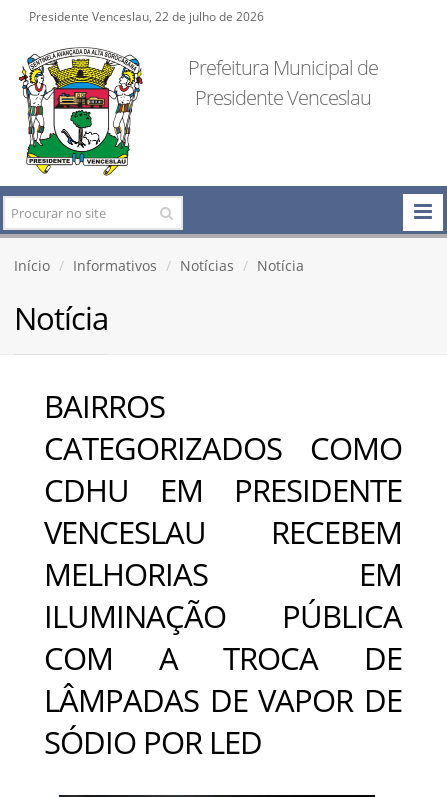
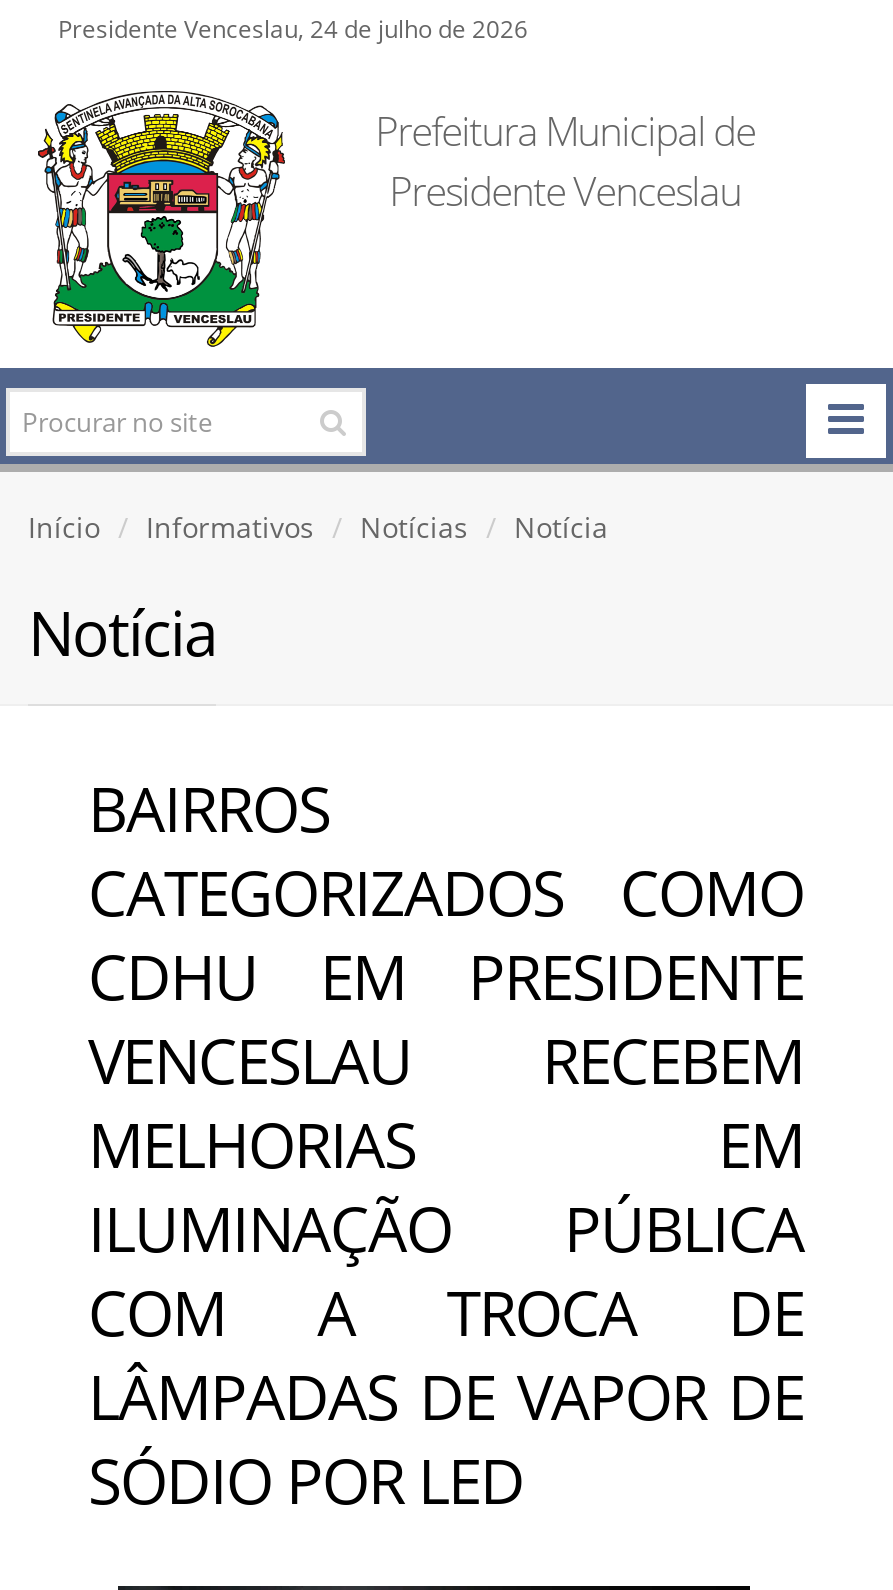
[29,8,264,24] Presidente Venceslau, 22 de julho de 2026 -> [58,12,528,44] Presidente Venceslau, 24 de julho de 2026

